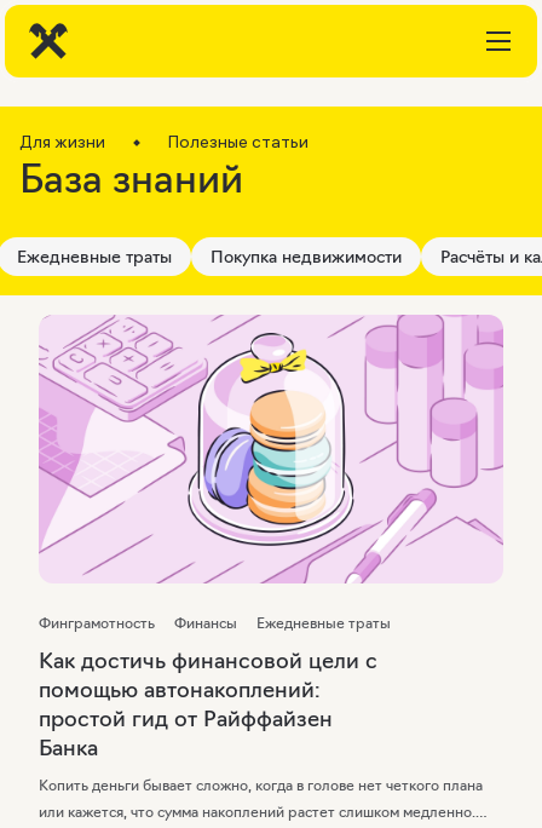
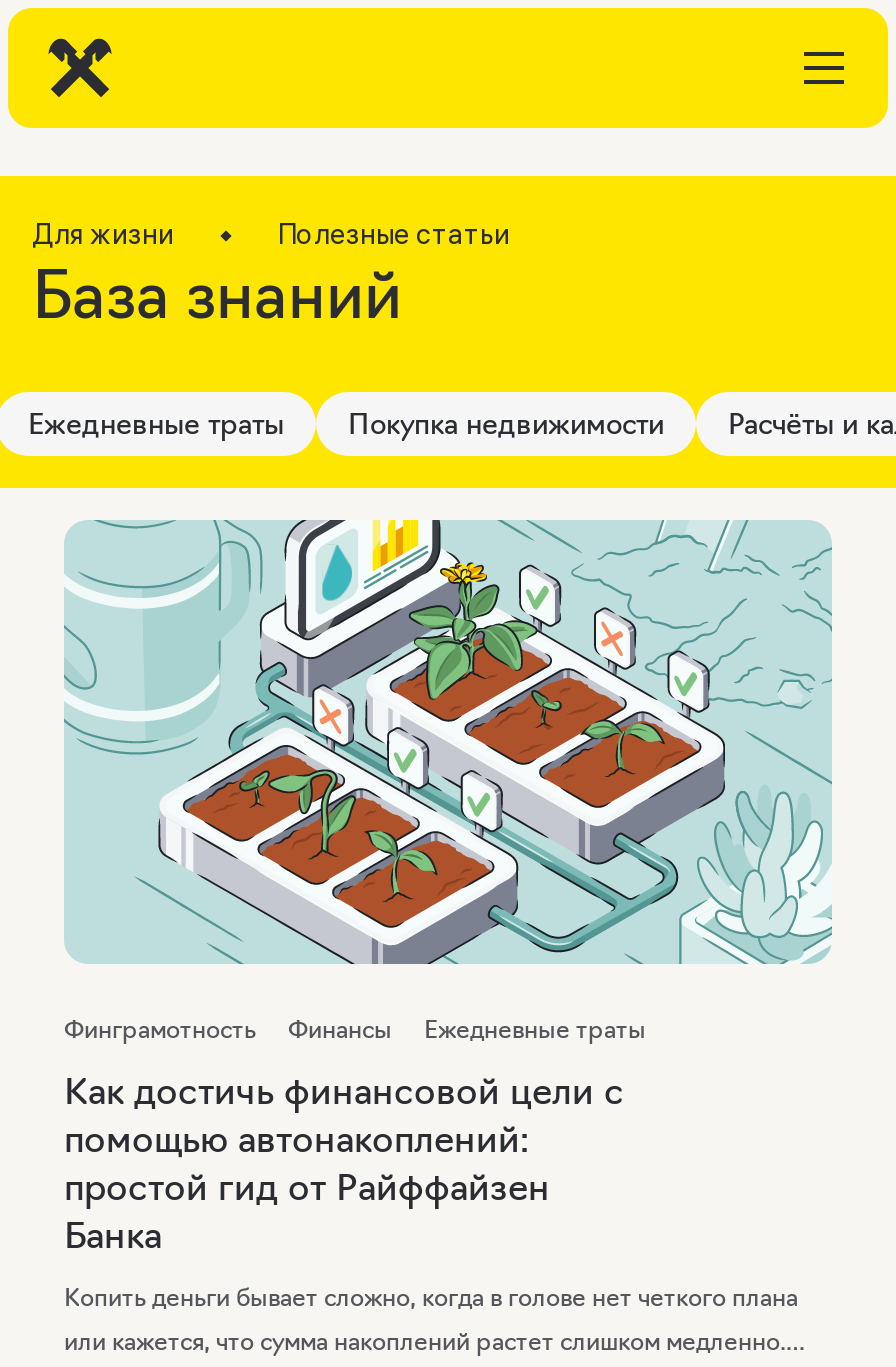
[39,315,503,583] [image] -> [64,518,832,966] [image]

